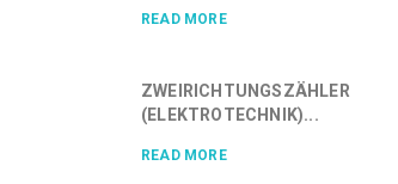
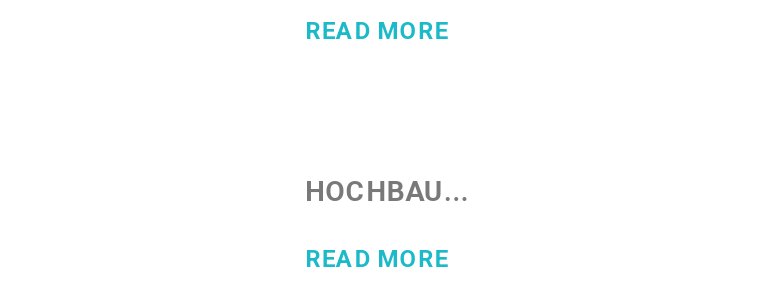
[141,82,350,125] ZWEIRICHTUNGSZÄHLER | (ELEKTROTECHNIK)... -> [305,176,469,208] HOCHBAU...

